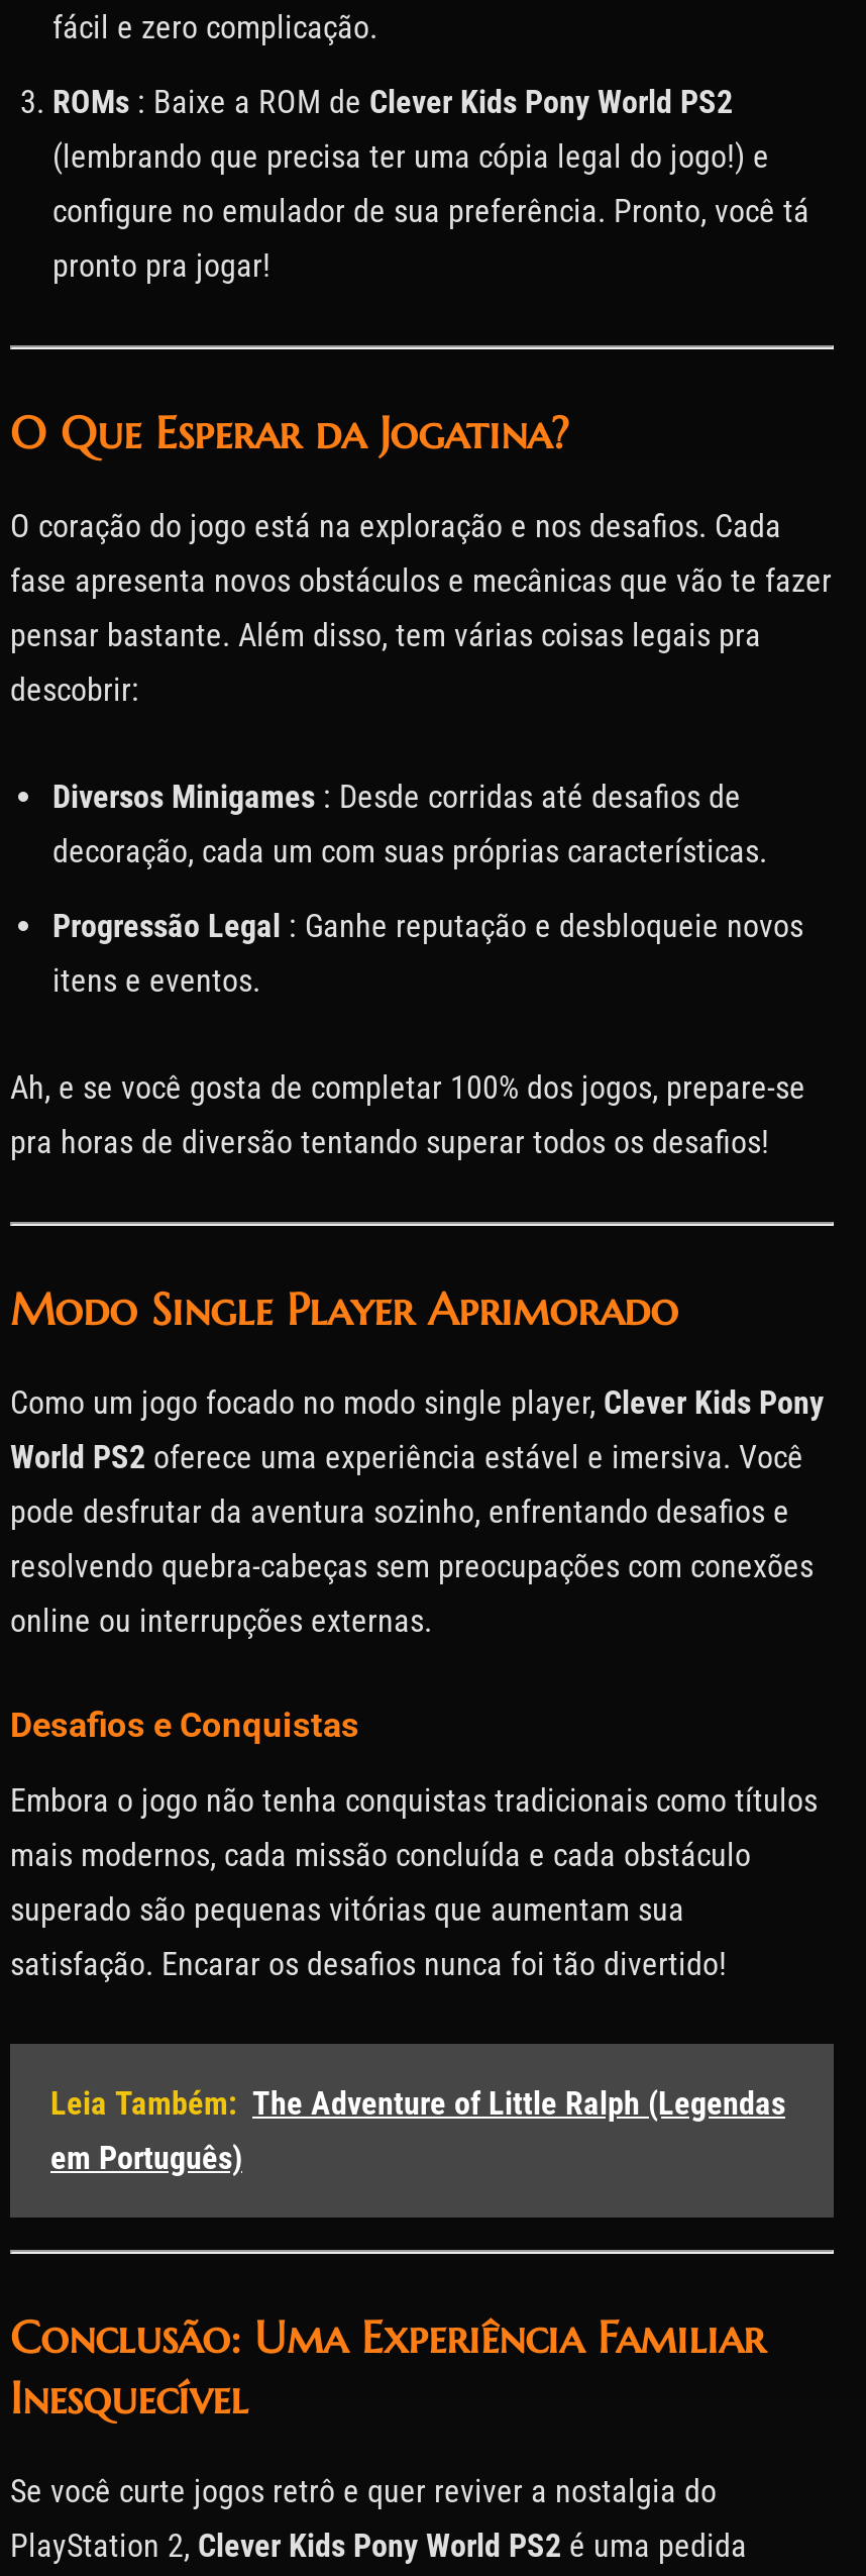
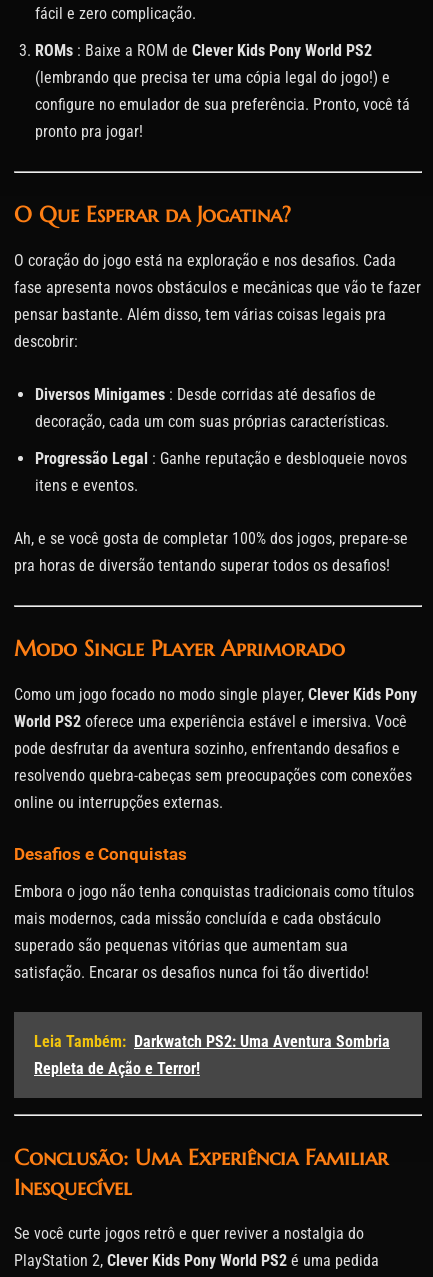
[50,2085,785,2178] Leia Também: The Adventure of Little Ralph (Legendas | em Português) -> [34,1032,390,1078] Leia Também: Darkwatch PS2: Uma Aventura Sombria | Repleta de Ação e Terror!

